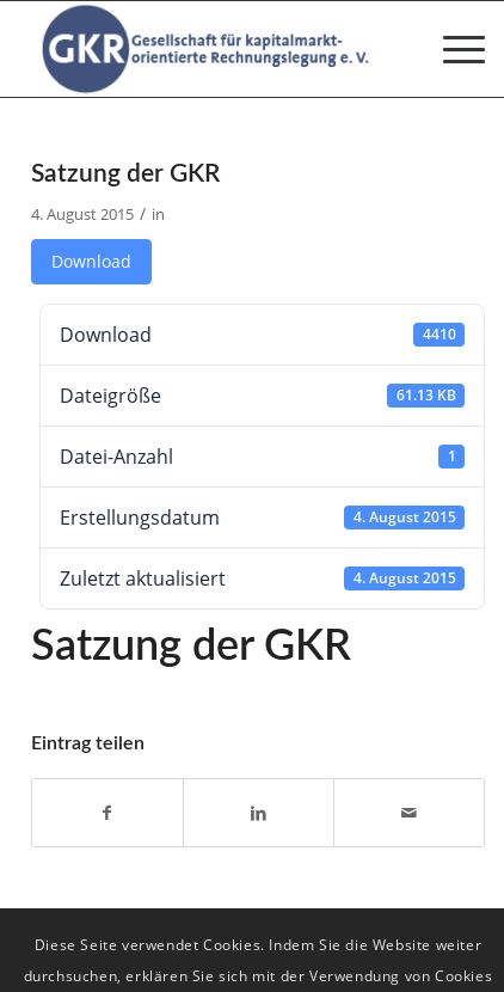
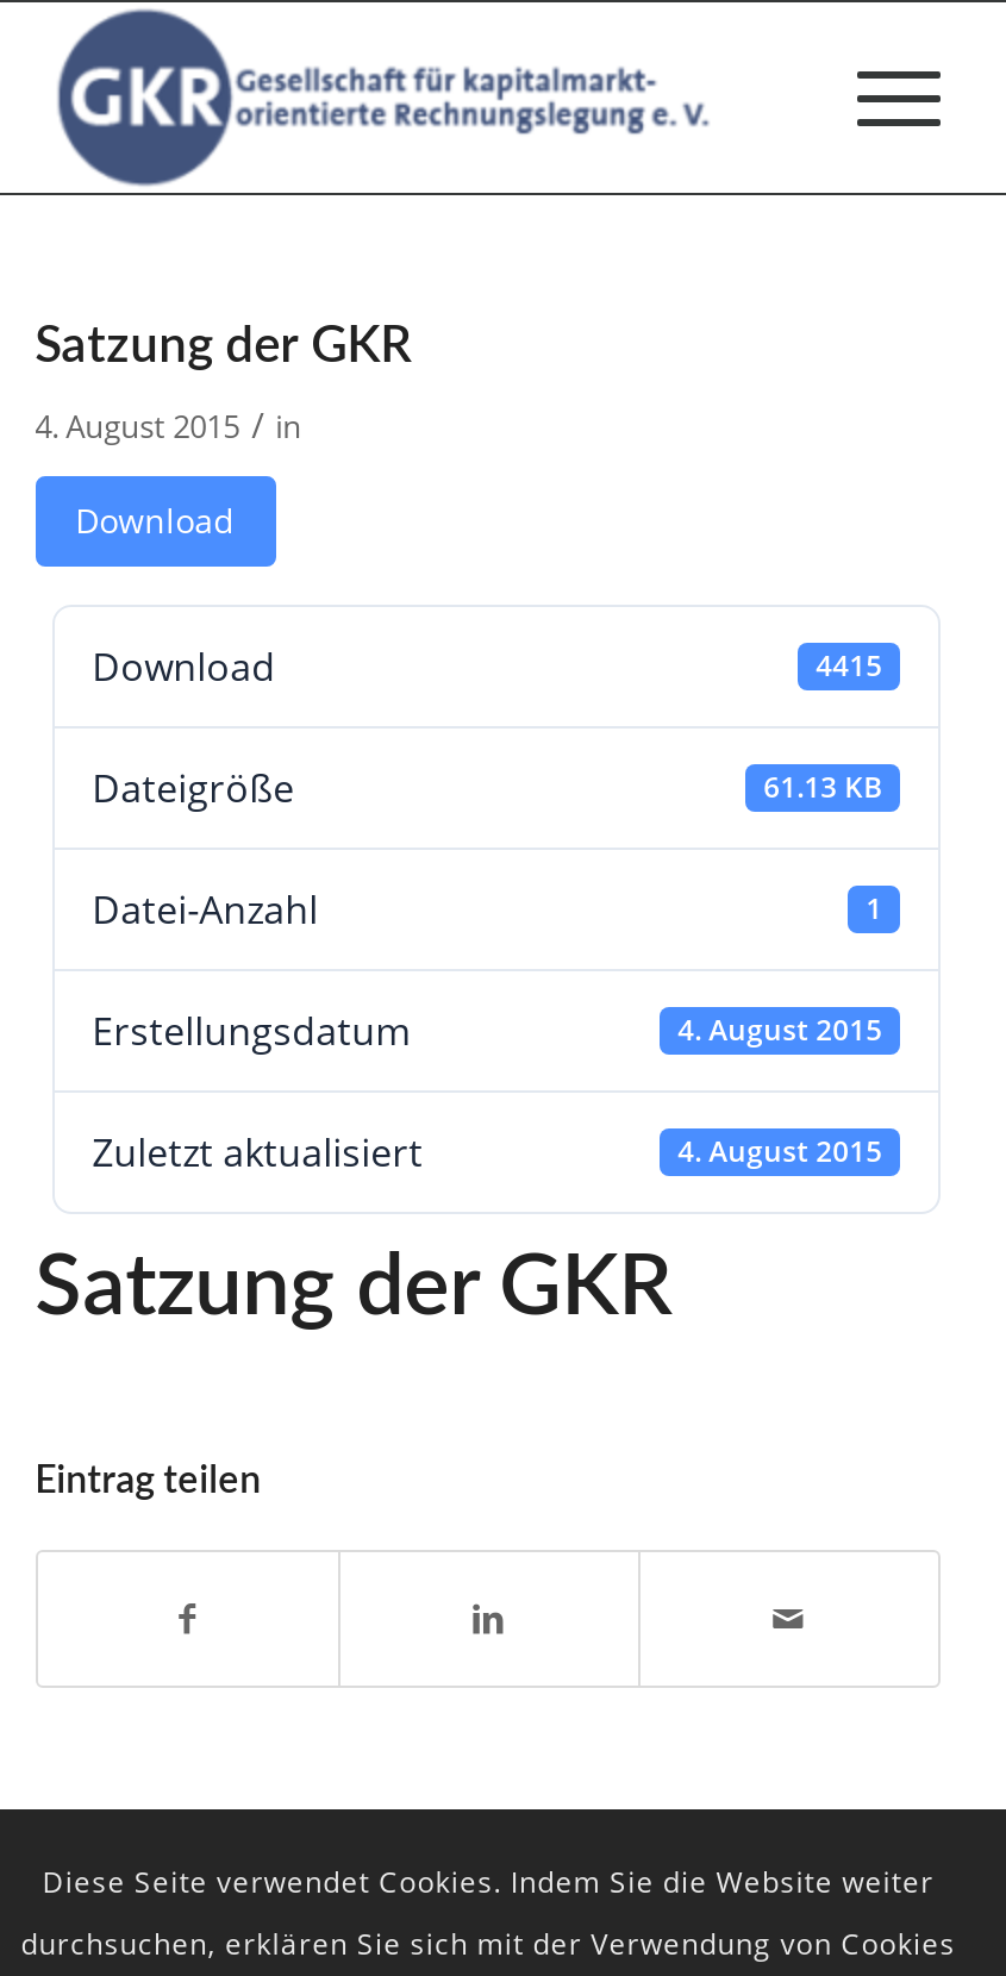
[422,324,456,344] 4410 -> [816,645,882,686] 4415

